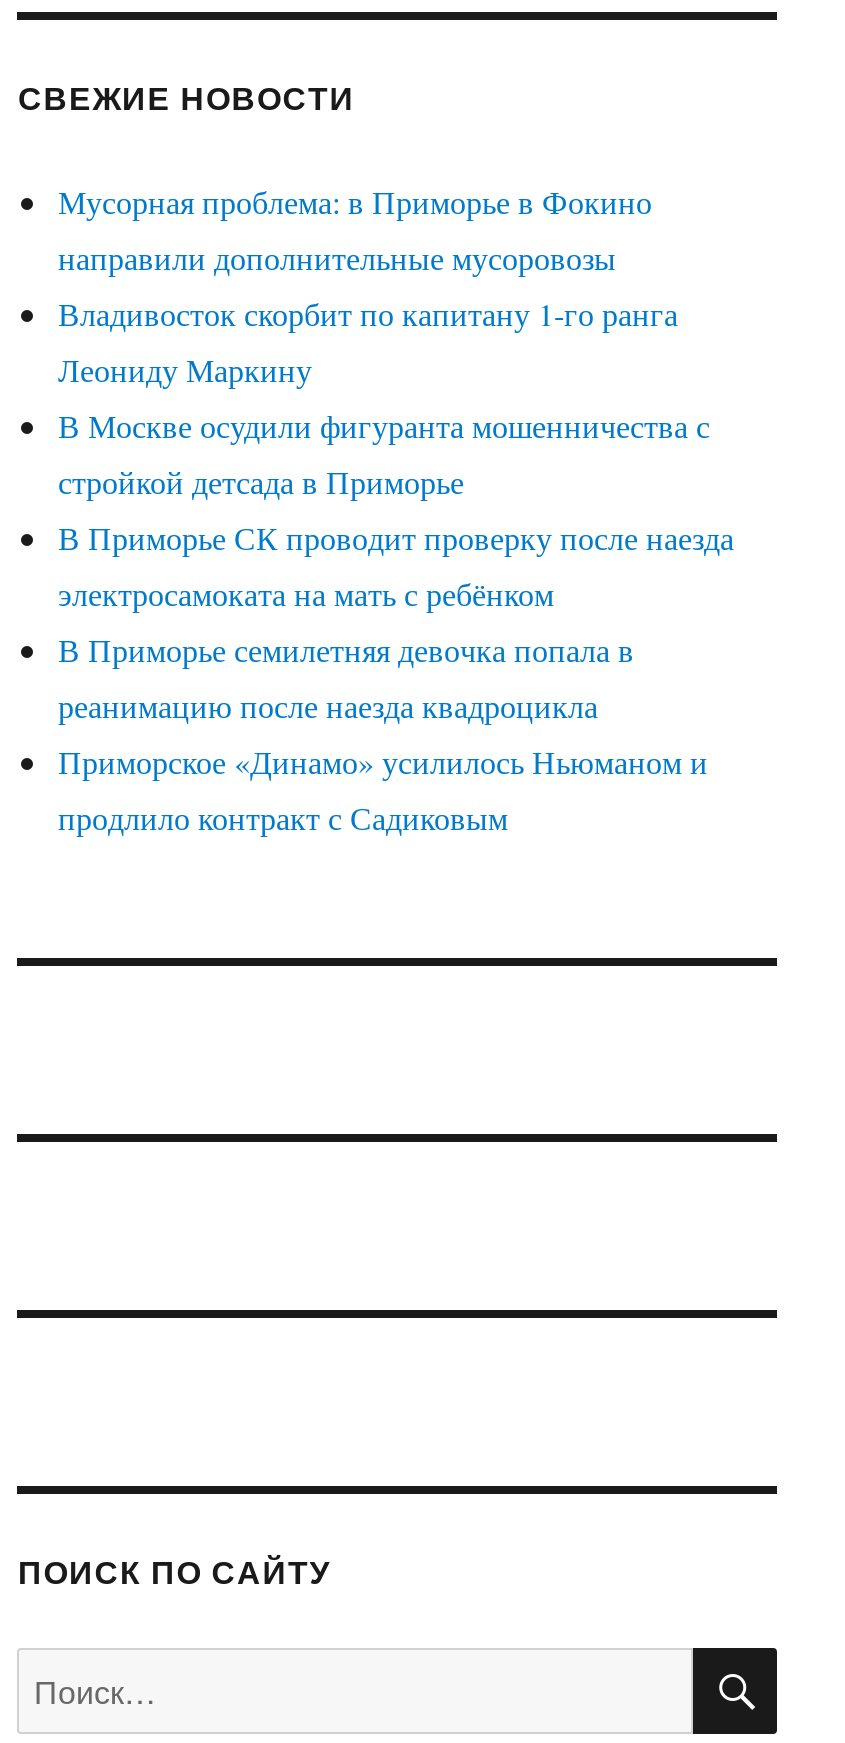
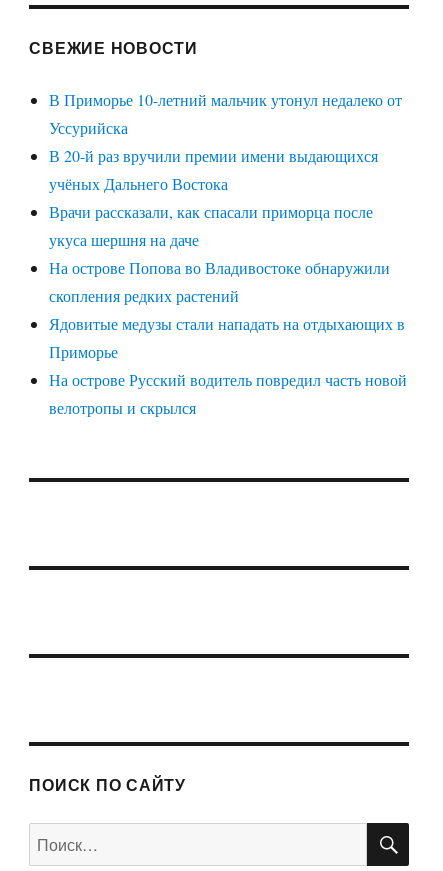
[58,180,734,838] Мусорная проблема: в Приморье в Фокино | направили дополнительные мусоровозы | Владивосток скорбит по капитану 1-го ранга | Леониду Маркину | В Москве осудили фигуранта мошенничества с | стройкой детсада в Приморье | В Приморье СК проводит проверку после наезда | электросамоката на мать с ребёнком | В Приморье семилетняя девочка попала в | реанимацию после наезда квадроцикла | Приморское «Динамо» усилилось Ньюманом и | продлило контракт с Садиковым -> [49,89,407,418] В Приморье 10-летний мальчик утонул недалеко от | Уссурийска | В 20-й раз вручили премии имени выдающихся | учёных Дальнего Востока | Врачи рассказали, как спасали приморца после | укуса шершня на даче | На острове Попова во Владивостоке обнаружили | скопления редких растений | Ядовитые медузы стали нападать на отдыхающих в | Приморье | На острове Русский водитель повредил часть новой | велотропы и скрылся

